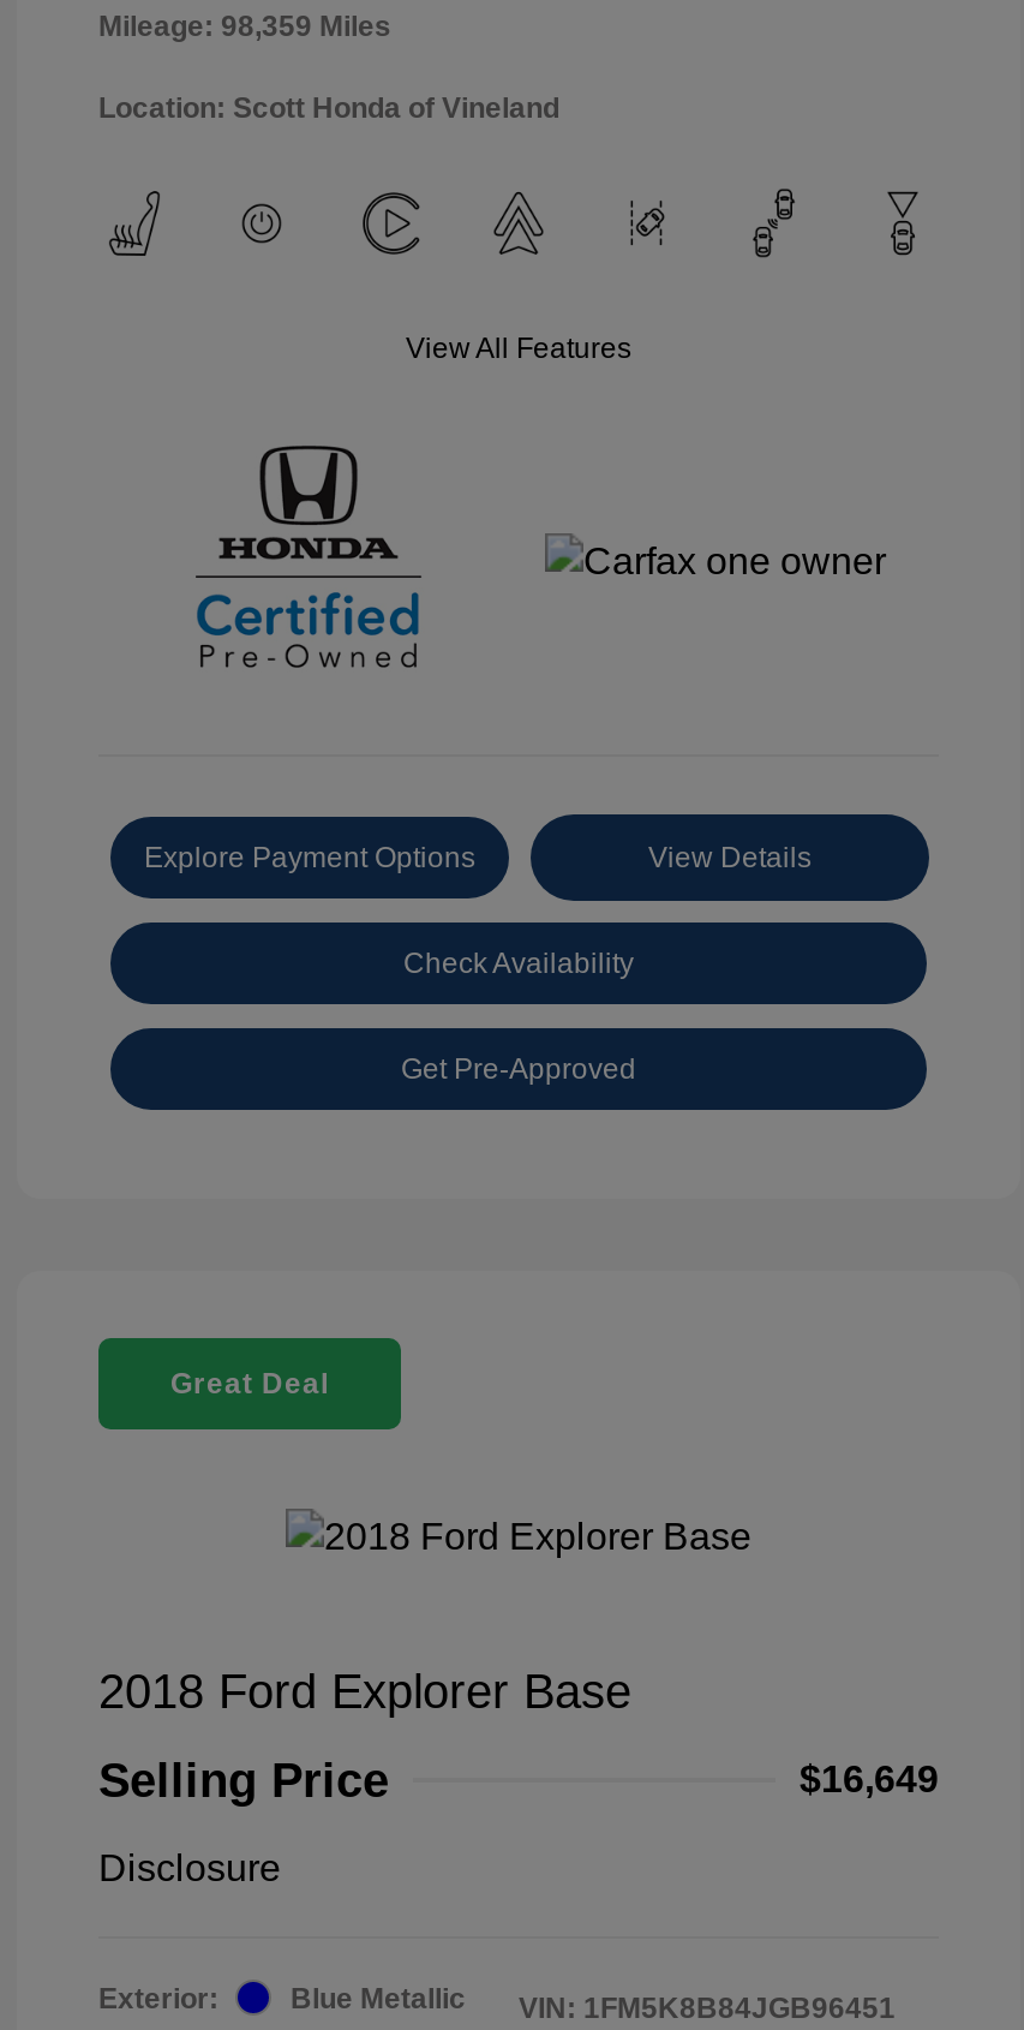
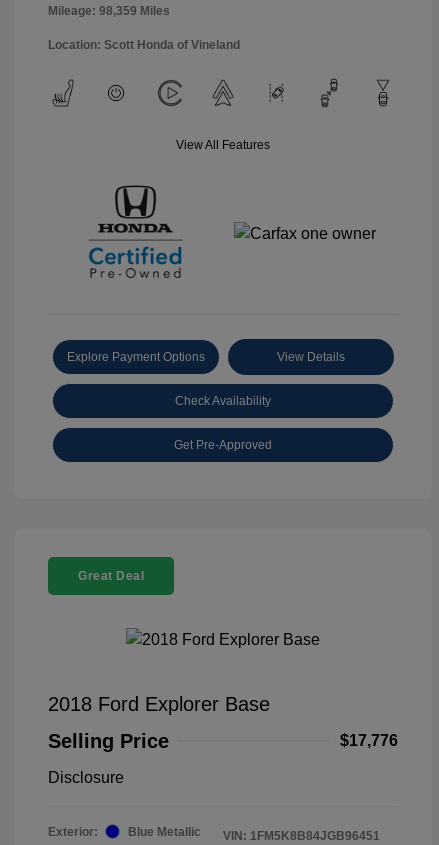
[800,1758,939,1799] $16,649 -> [340,732,398,749] $17,776

